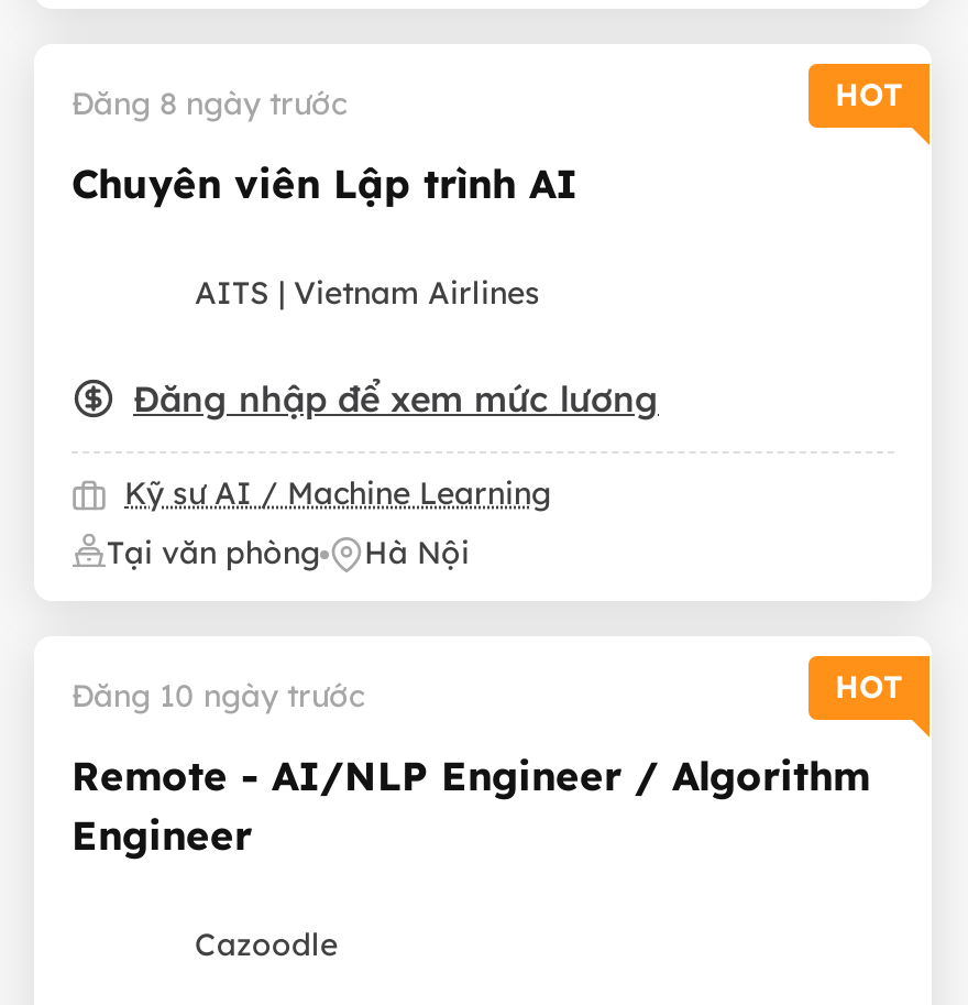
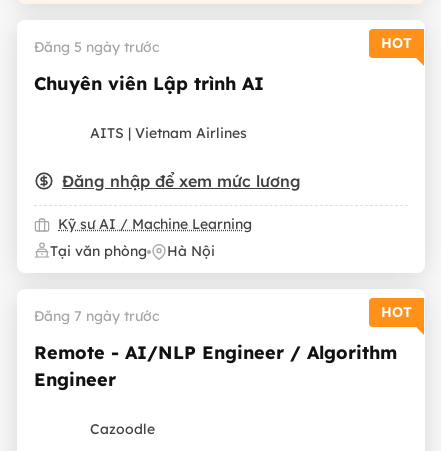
[71,84,346,123] Đăng 8 ngày trước -> [34,38,159,56] Đăng 5 ngày trước
[71,676,364,715] Đăng 10 ngày trước -> [34,307,159,325] Đăng 7 ngày trước

